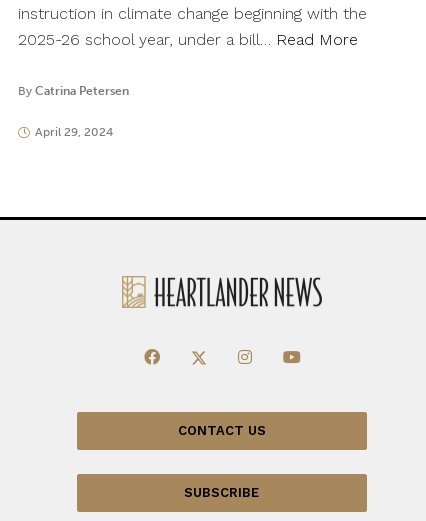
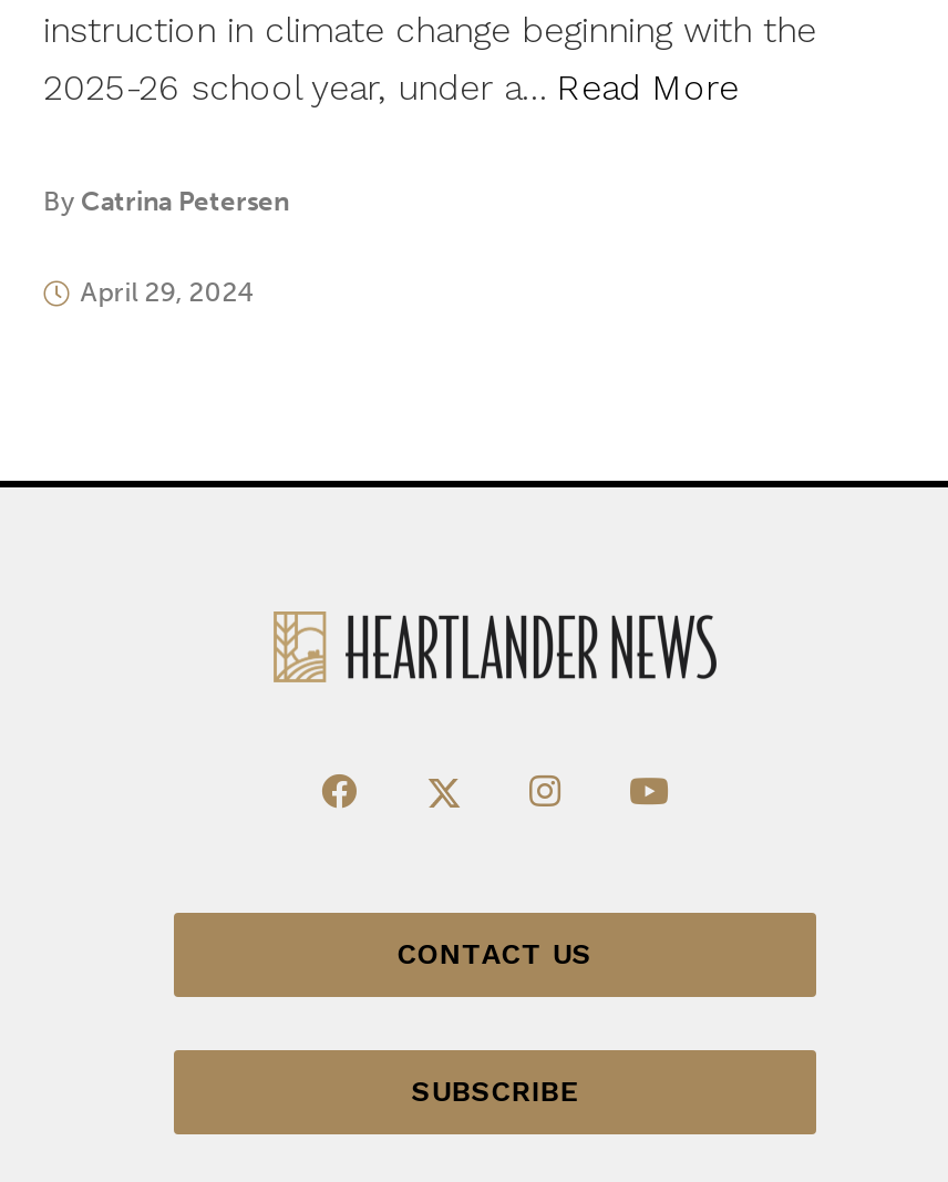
[18,30,358,49] 2025-26 school year, under a bill… Read More -> [43,66,739,109] 2025-26 school year, under a… Read More

